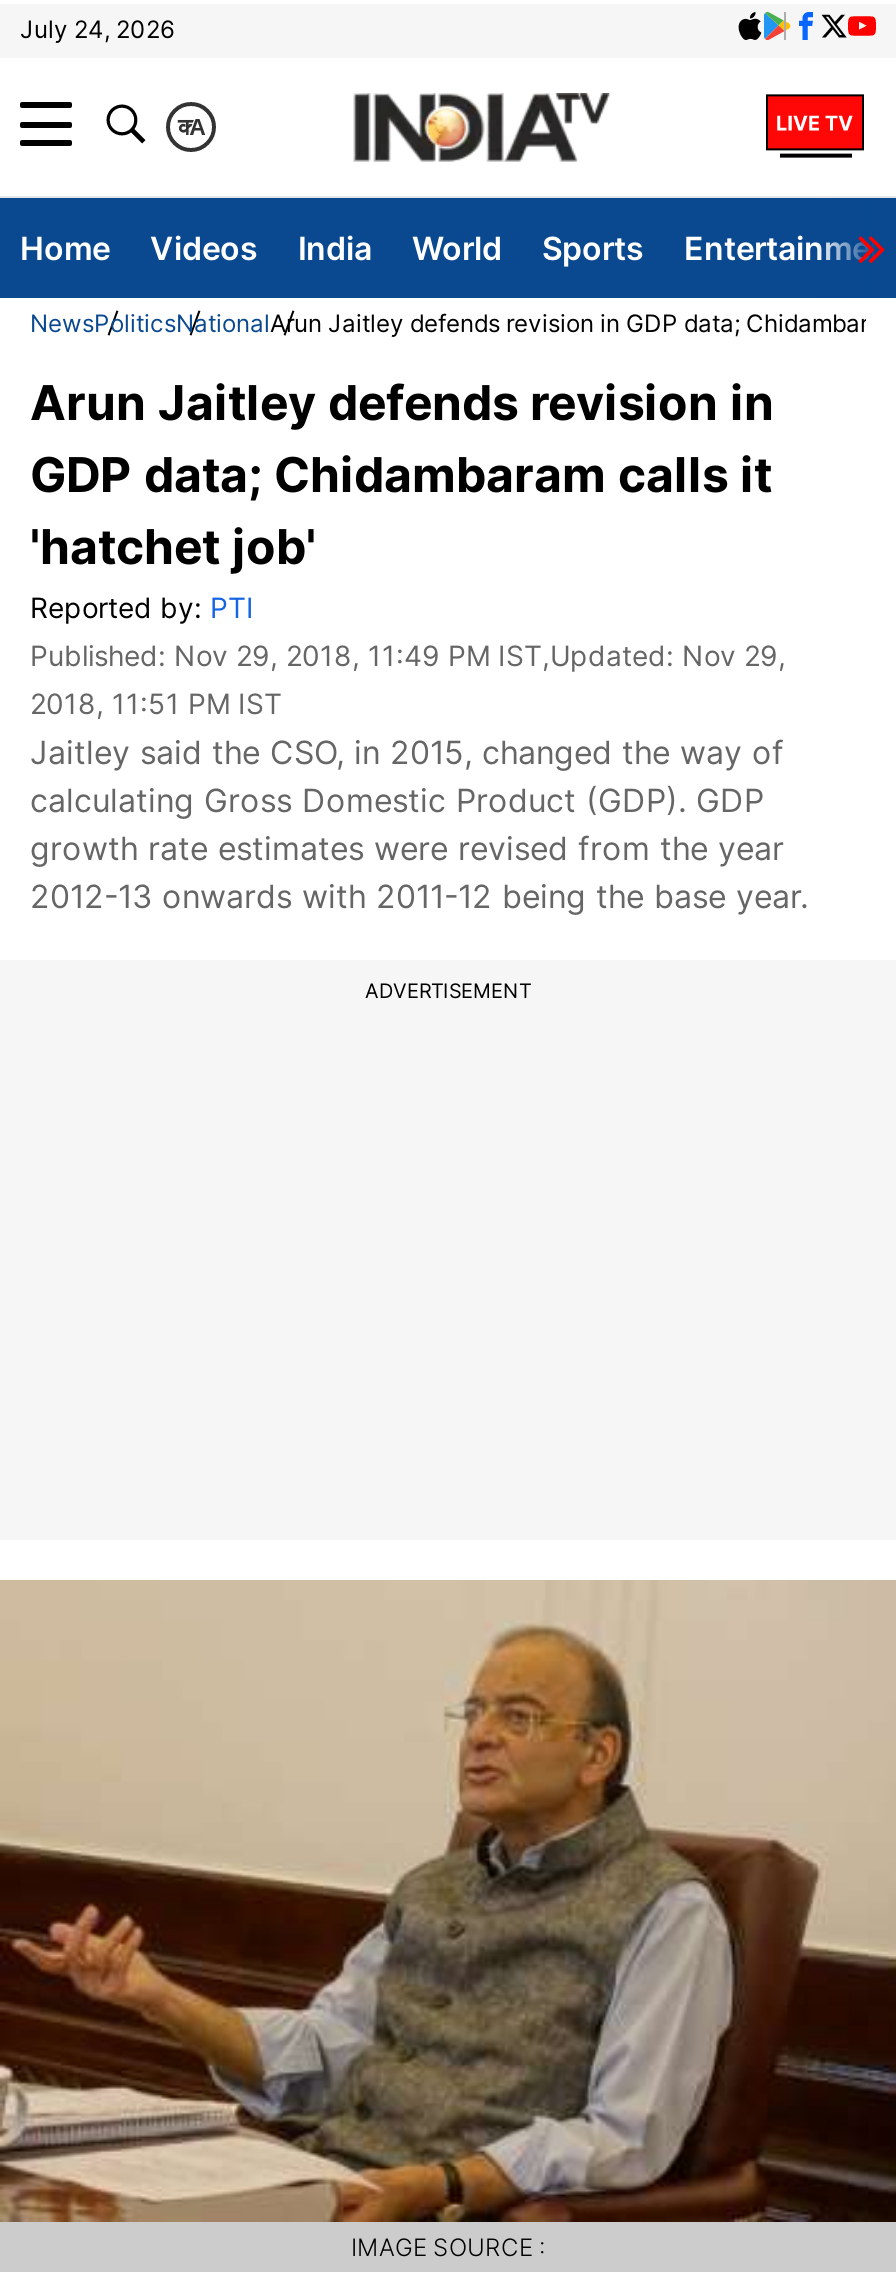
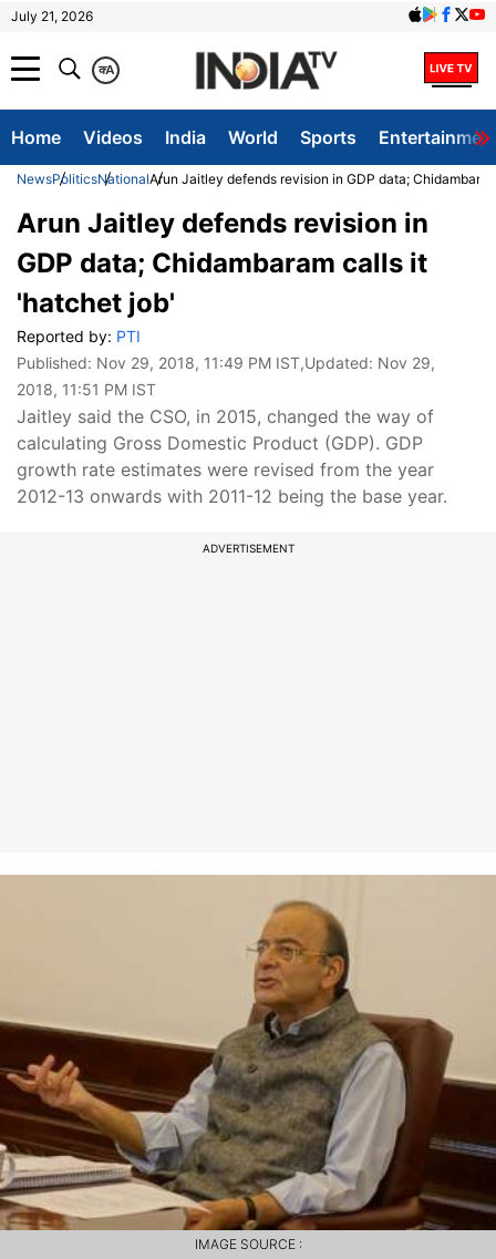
[20,14,174,44] July 24, 2026 -> [11,8,93,24] July 21, 2026

